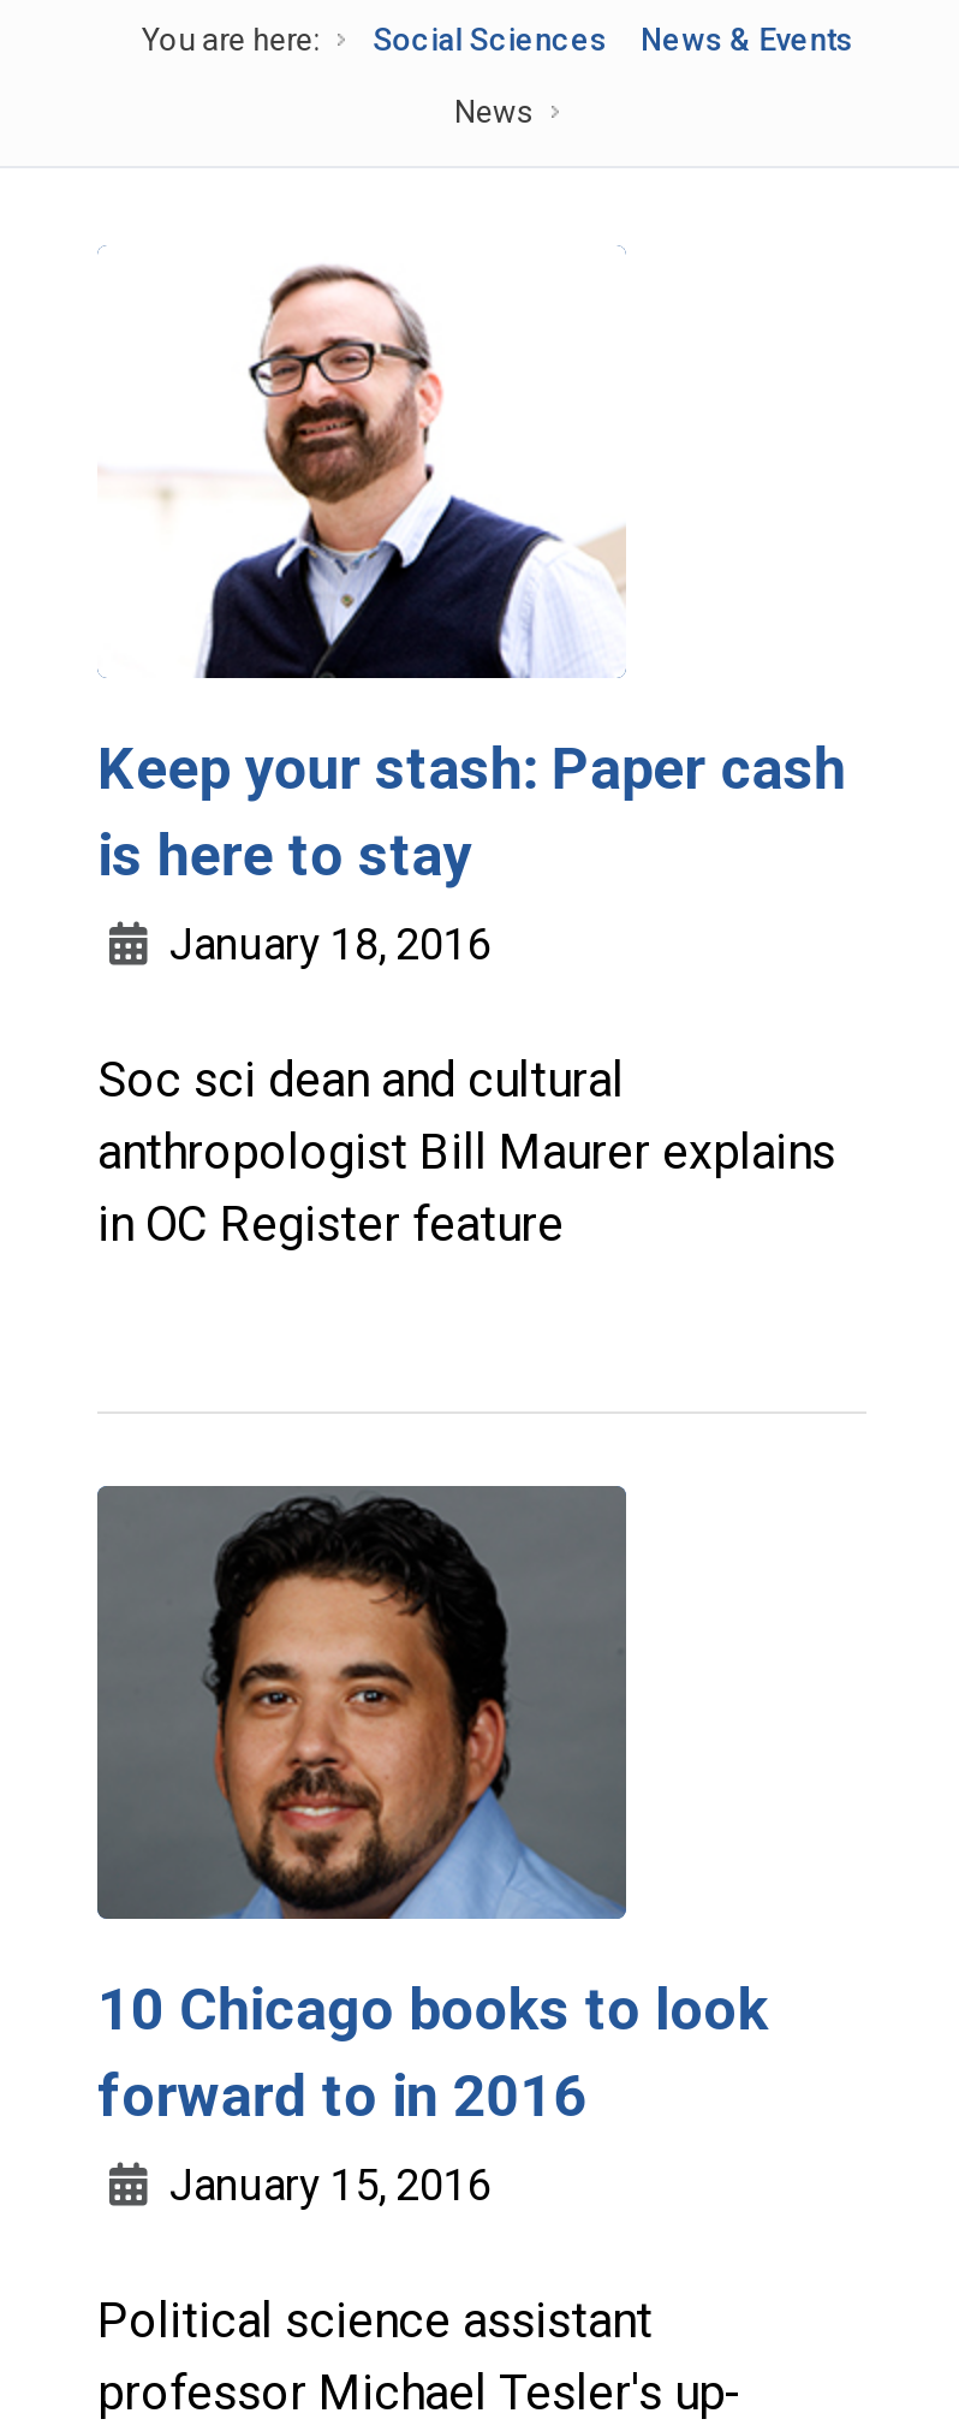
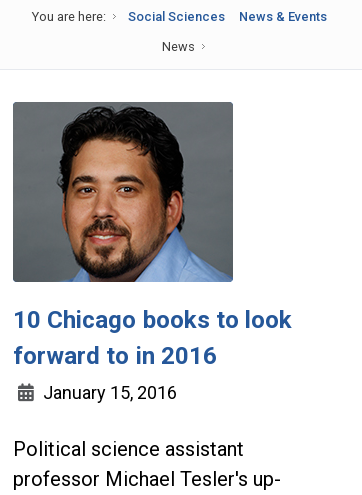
[97,265,846,1253] [image] | Keep your stash: Paper cash | is here to stay | January 18, 2016 | Soc sci dean and cultural | anthropologist Bill Maurer explains | in OC Register feature -> none

